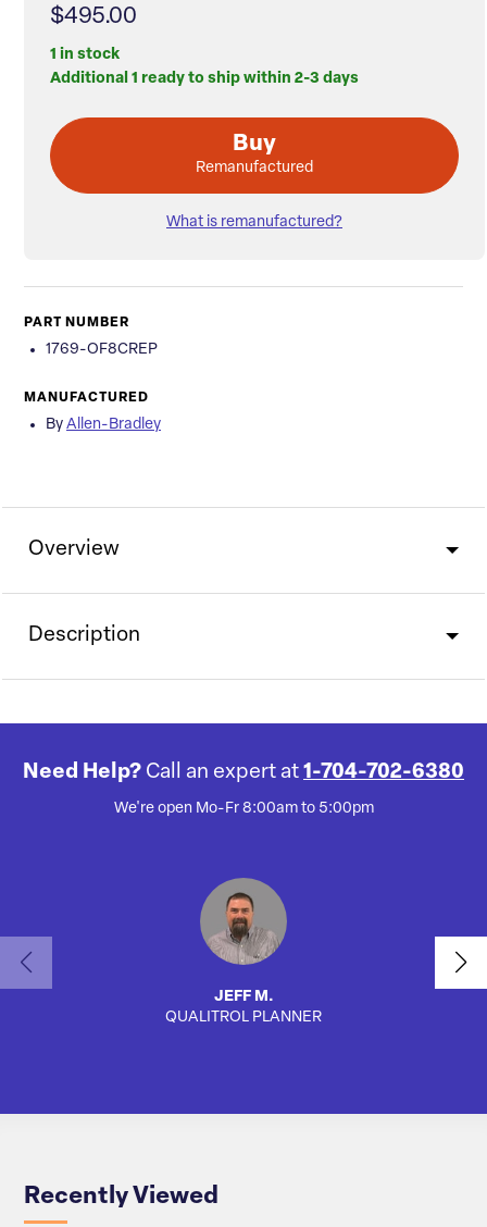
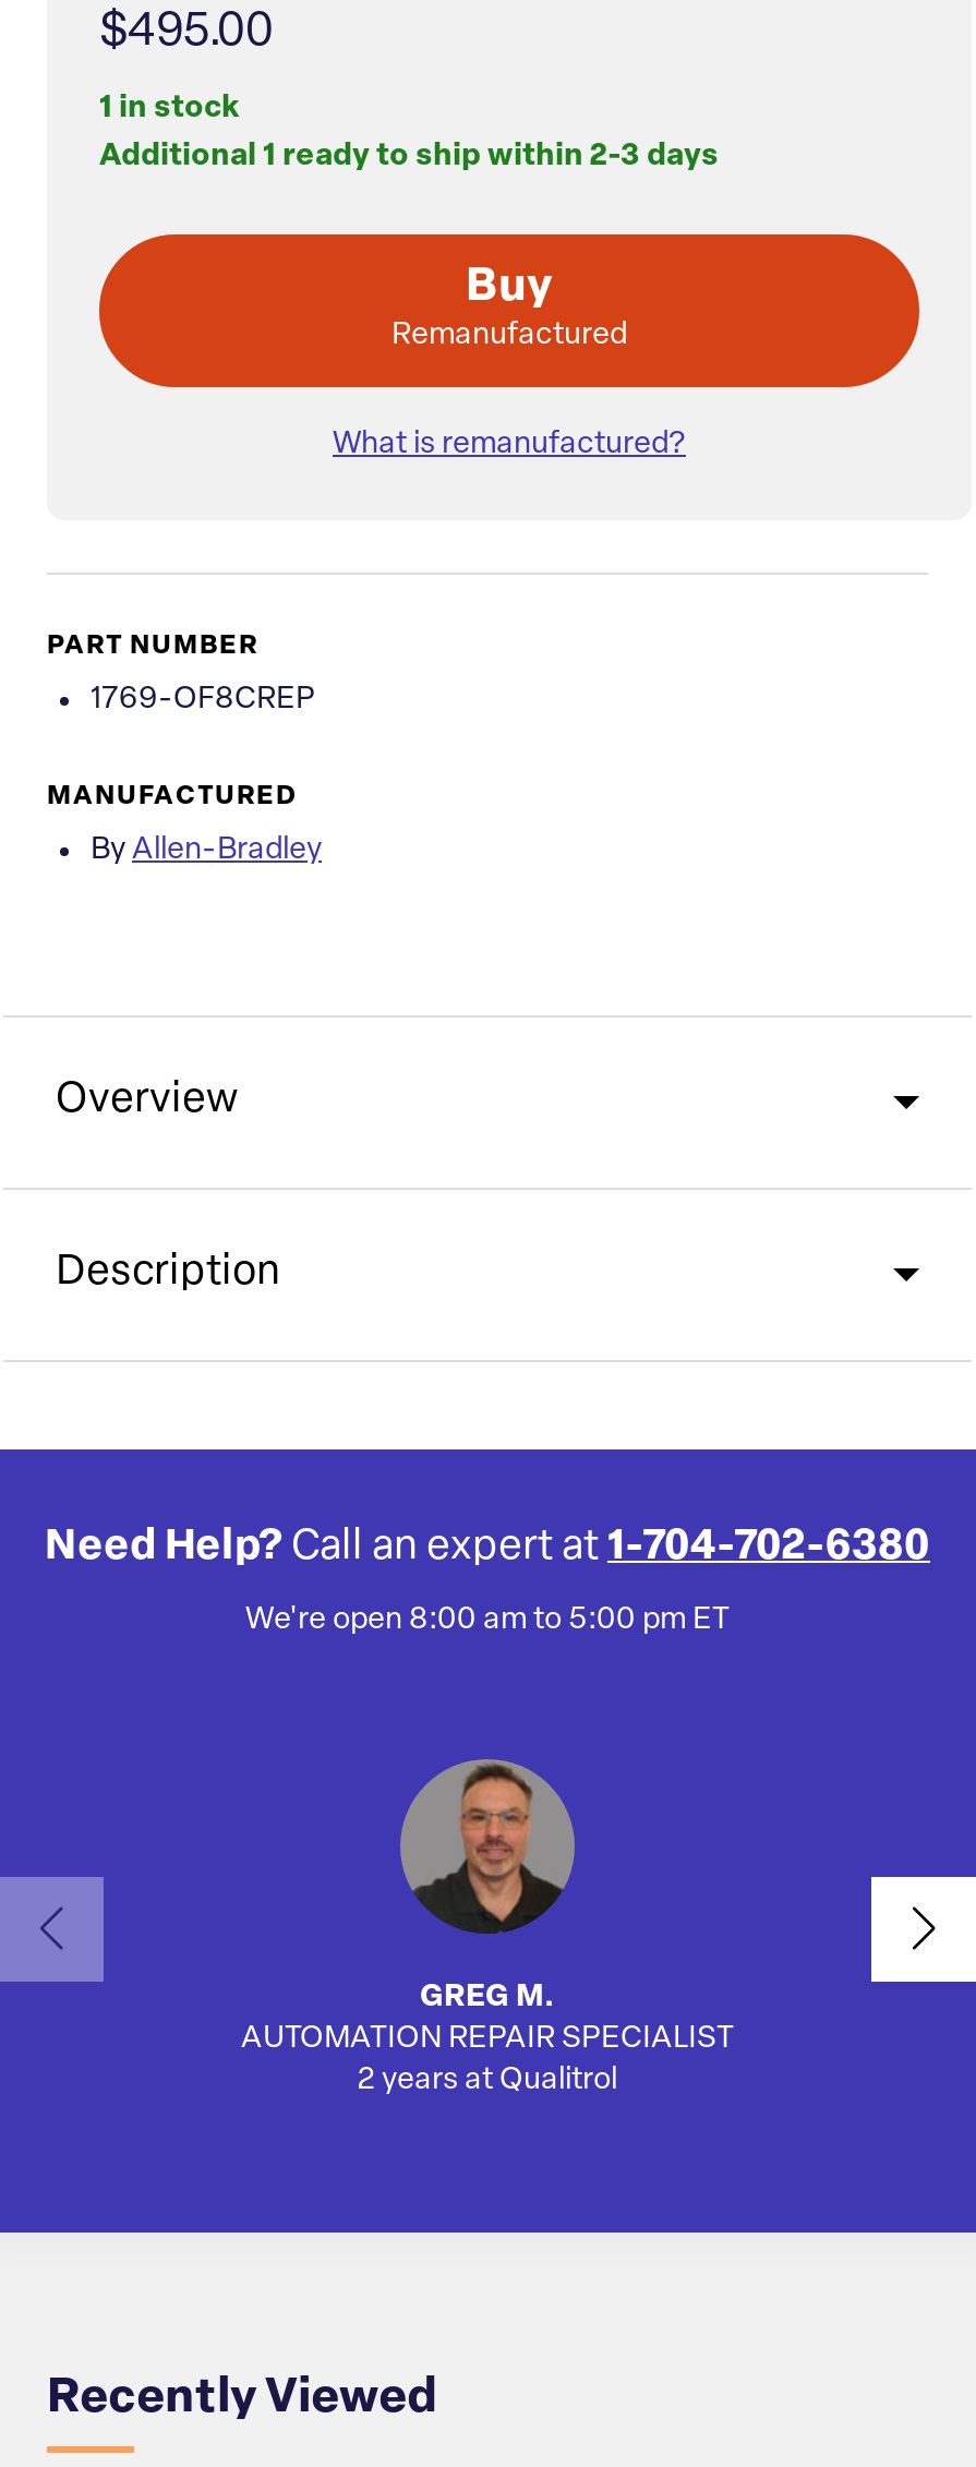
[114,800,373,817] We're open Mo-Fr 8:00am to 5:00pm -> [245,1604,730,1636] We're open 8:00 am to 5:00 pm ET
[165,881,322,1025] [image] | JEFF M. | QUALITROL PLANNER -> [241,1764,734,2097] [image] | GREG M. | AUTOMATION REPAIR SPECIALIST | 2 years at Qualitrol

